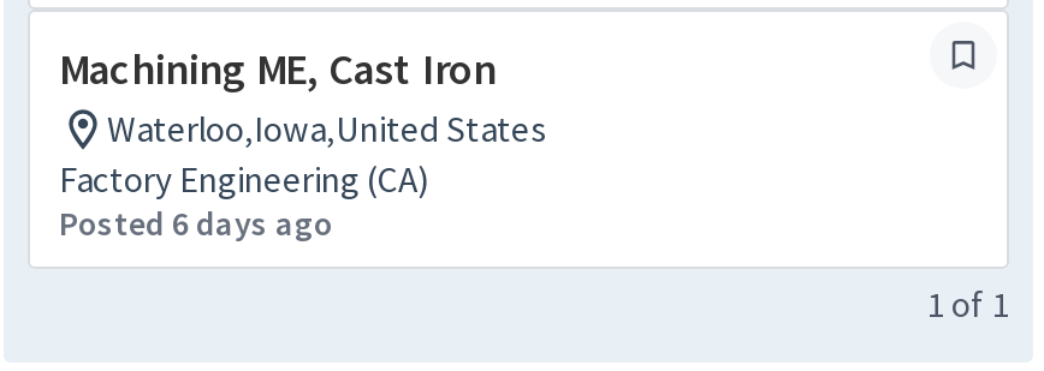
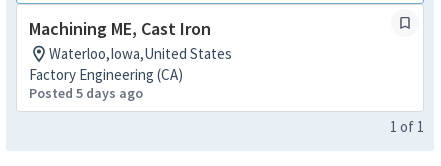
[59,202,333,245] Posted 6 days ago -> [29,84,143,102] Posted 5 days ago

